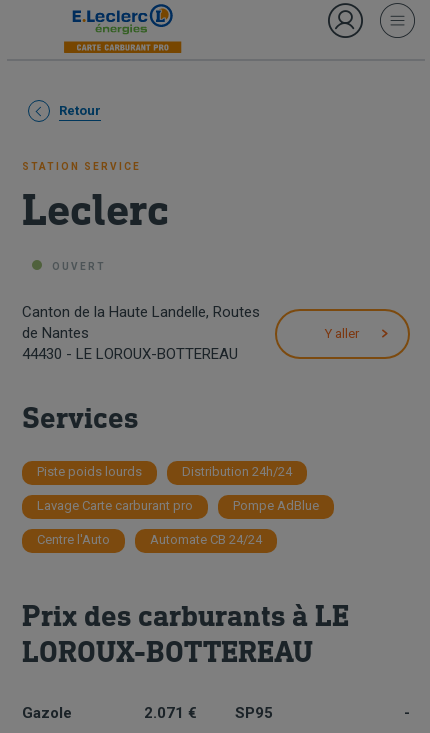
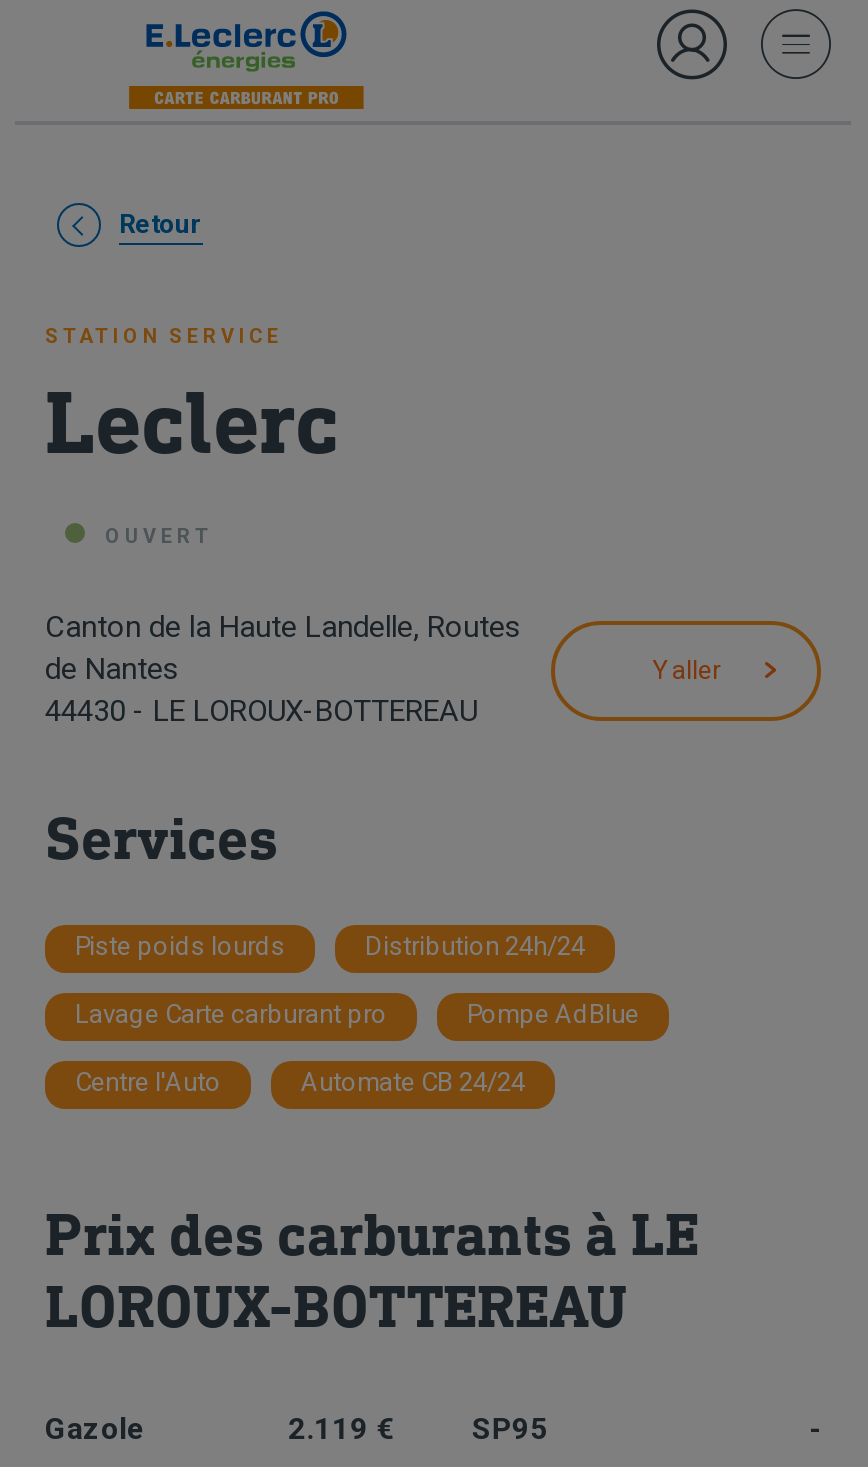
[144,704,197,722] 2.071 € -> [288,1411,394,1447] 2.119 €

